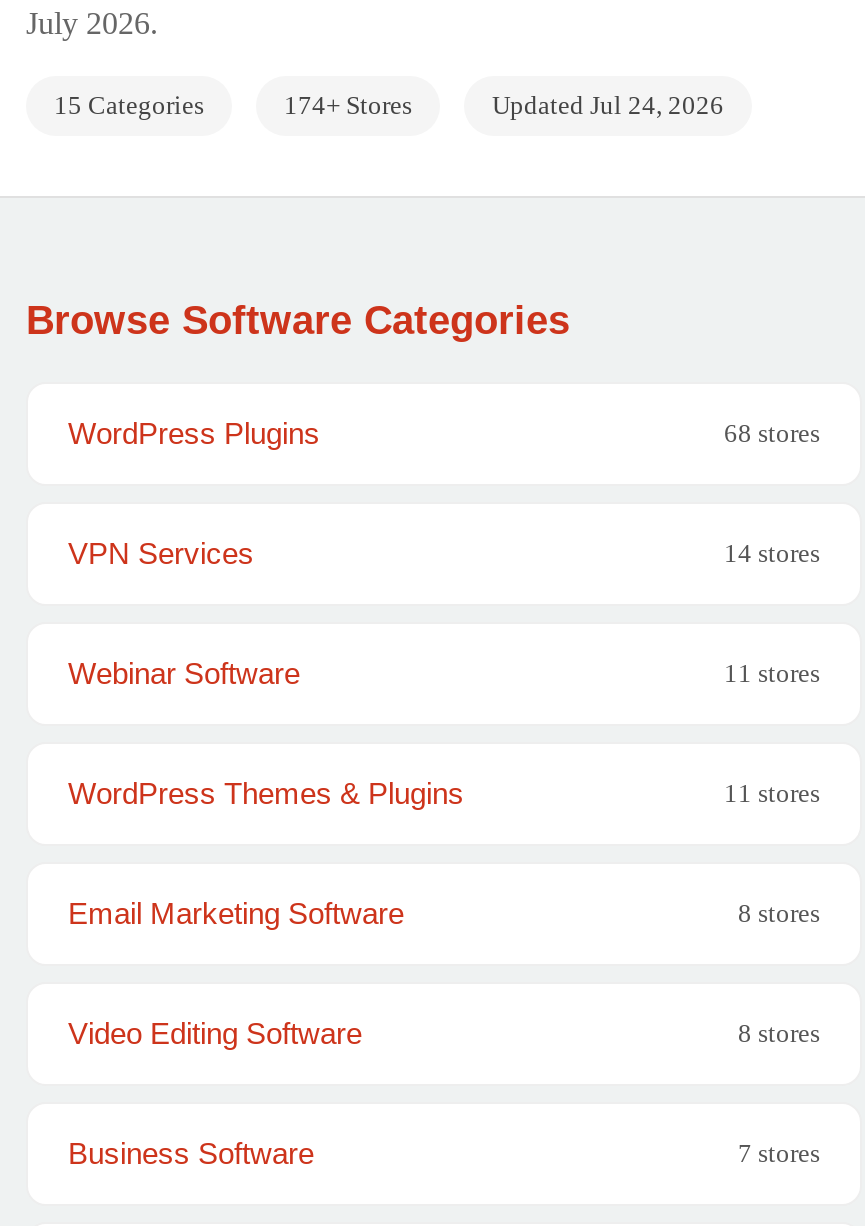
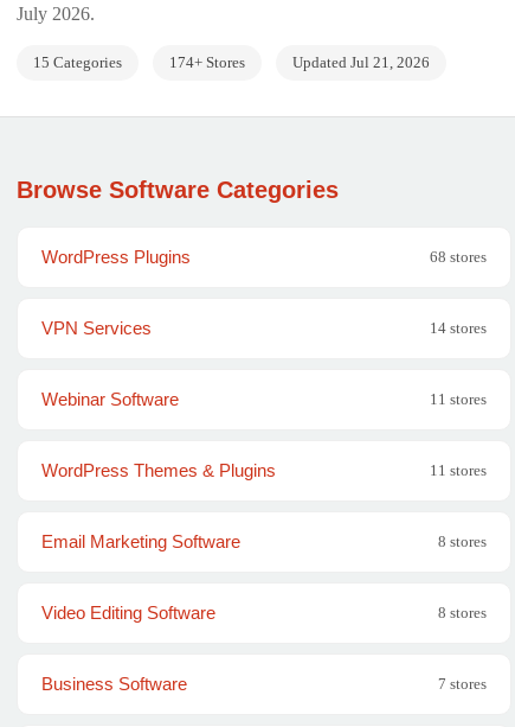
[492,90,724,120] Updated Jul 24, 2026 -> [292,53,430,71] Updated Jul 21, 2026

